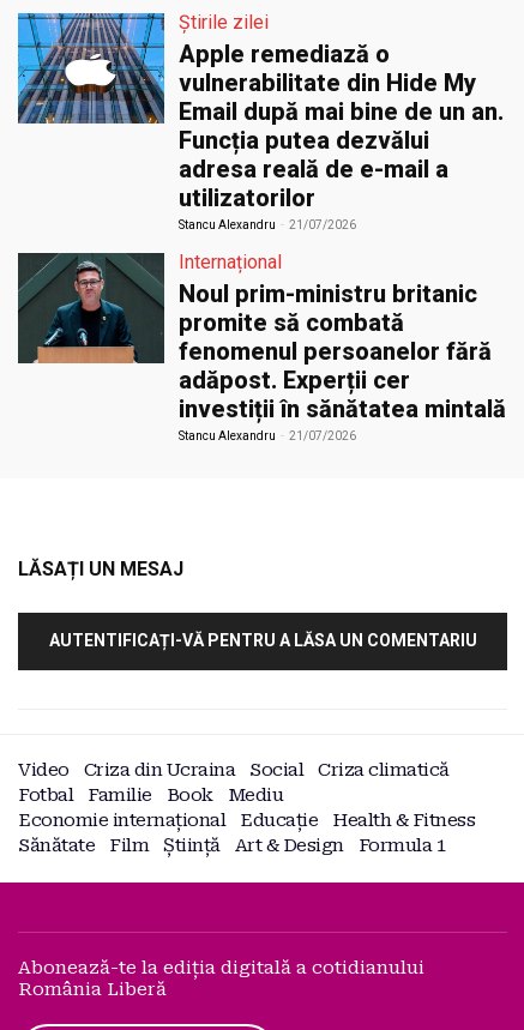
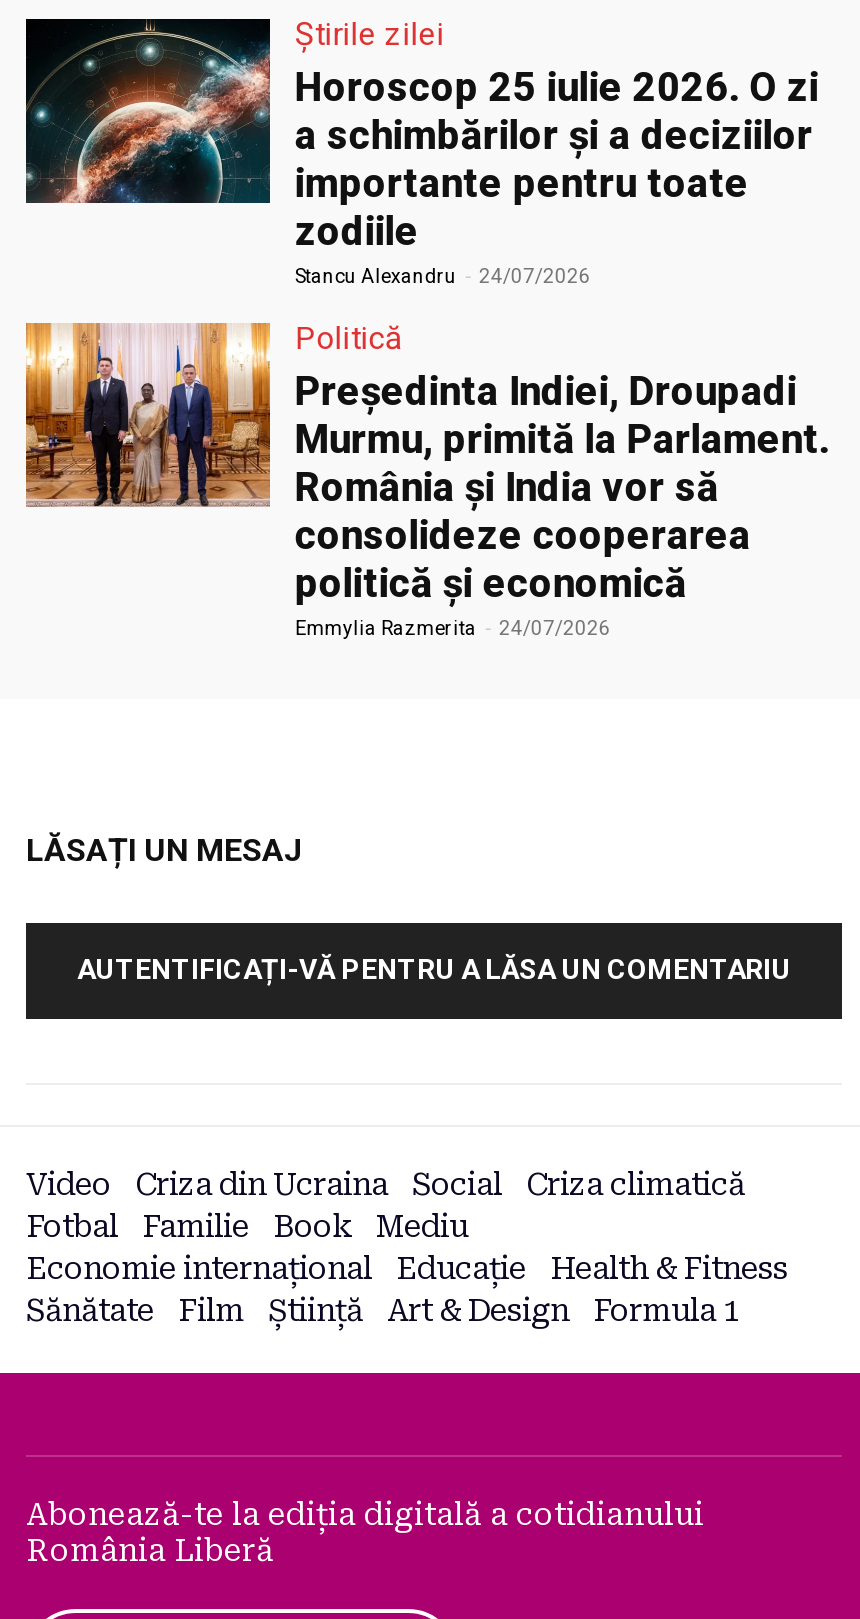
[17,12,504,232] [image] | Apple remediază o | vulnerabilitate din Hide My | Email după mai bine de un an. | Funcția putea dezvălui | adresa reală de e-mail a | utilizatorilor | Stancu Alexandru - 21/07/2026 -> [24,17,819,287] [image] | Horoscop 25 iulie 2026. O zi | a schimbărilor și a deciziilor | importante pentru toate | zodiile | Stancu Alexandru - 24/07/2026
[17,251,506,443] [image] | Internațional | Noul prim-ministru britanic | promite să combată | fenomenul persoanelor fără | adăpost. Experții cer | investiții în sănătatea mintală | Stancu Alexandru - 21/07/2026 -> [24,319,829,639] [image] | Politică | Președinta Indiei, Droupadi | Murmu, primită la Parlament. | România și India vor să | consolideze cooperarea | politică și economică | Emmylia Razmerita - 24/07/2026

